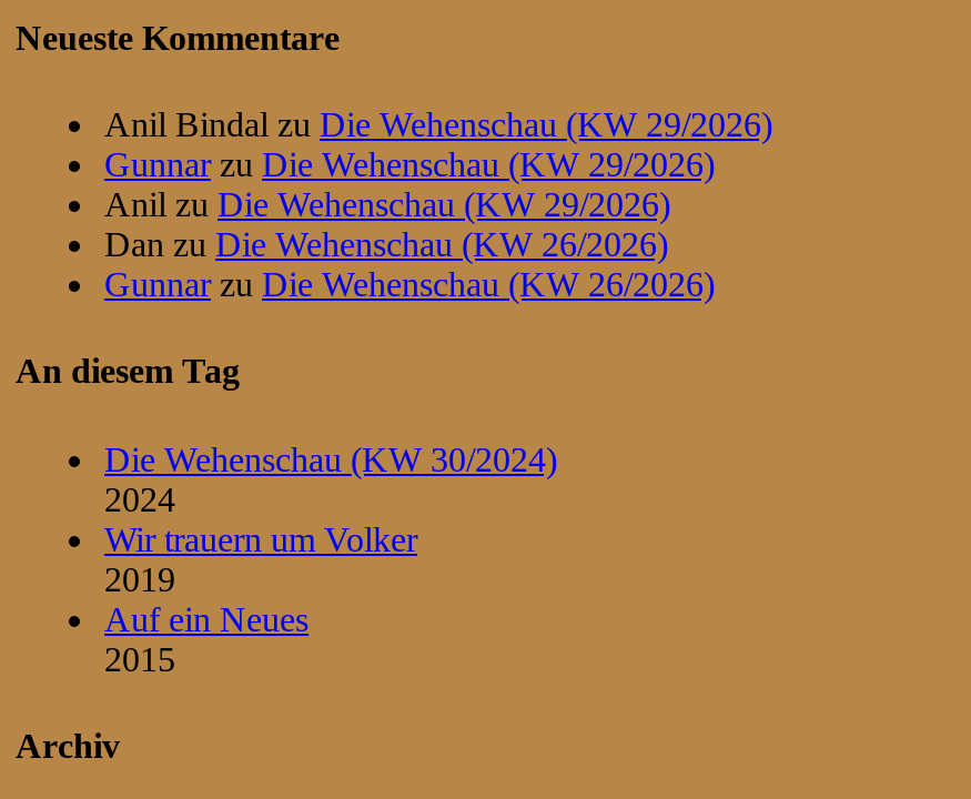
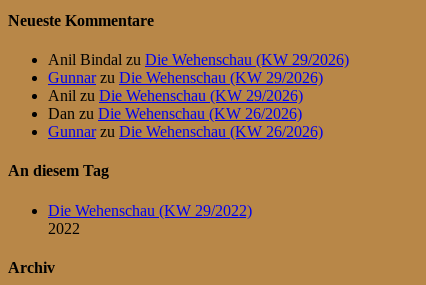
[104,440,557,677] Die Wehenschau (KW 30/2024) | 2024 | Wir trauern um Volker | 2019 | Auf ein Neues | 2015 -> [48,202,252,237] Die Wehenschau (KW 29/2022) | 2022

